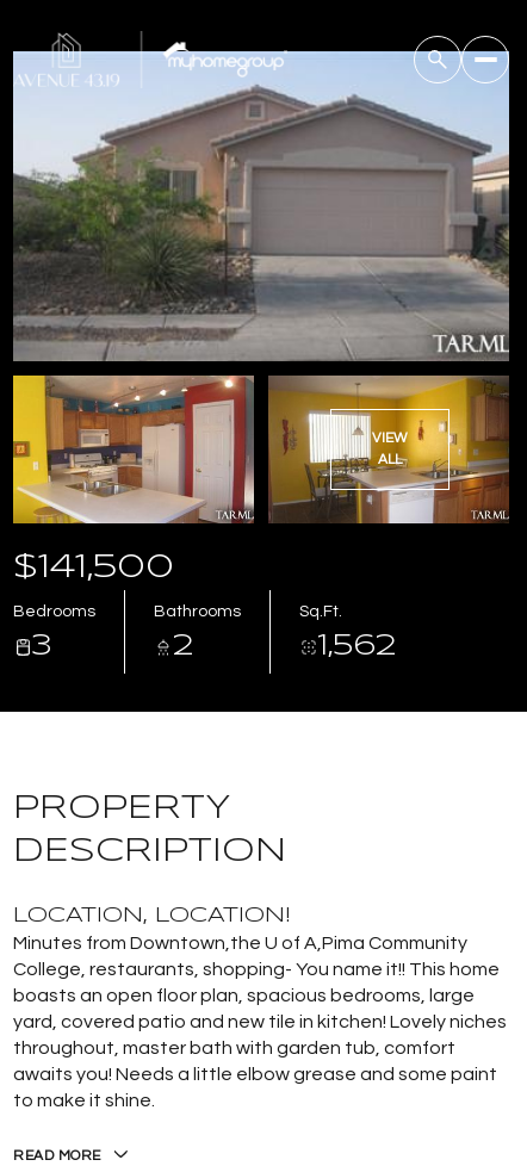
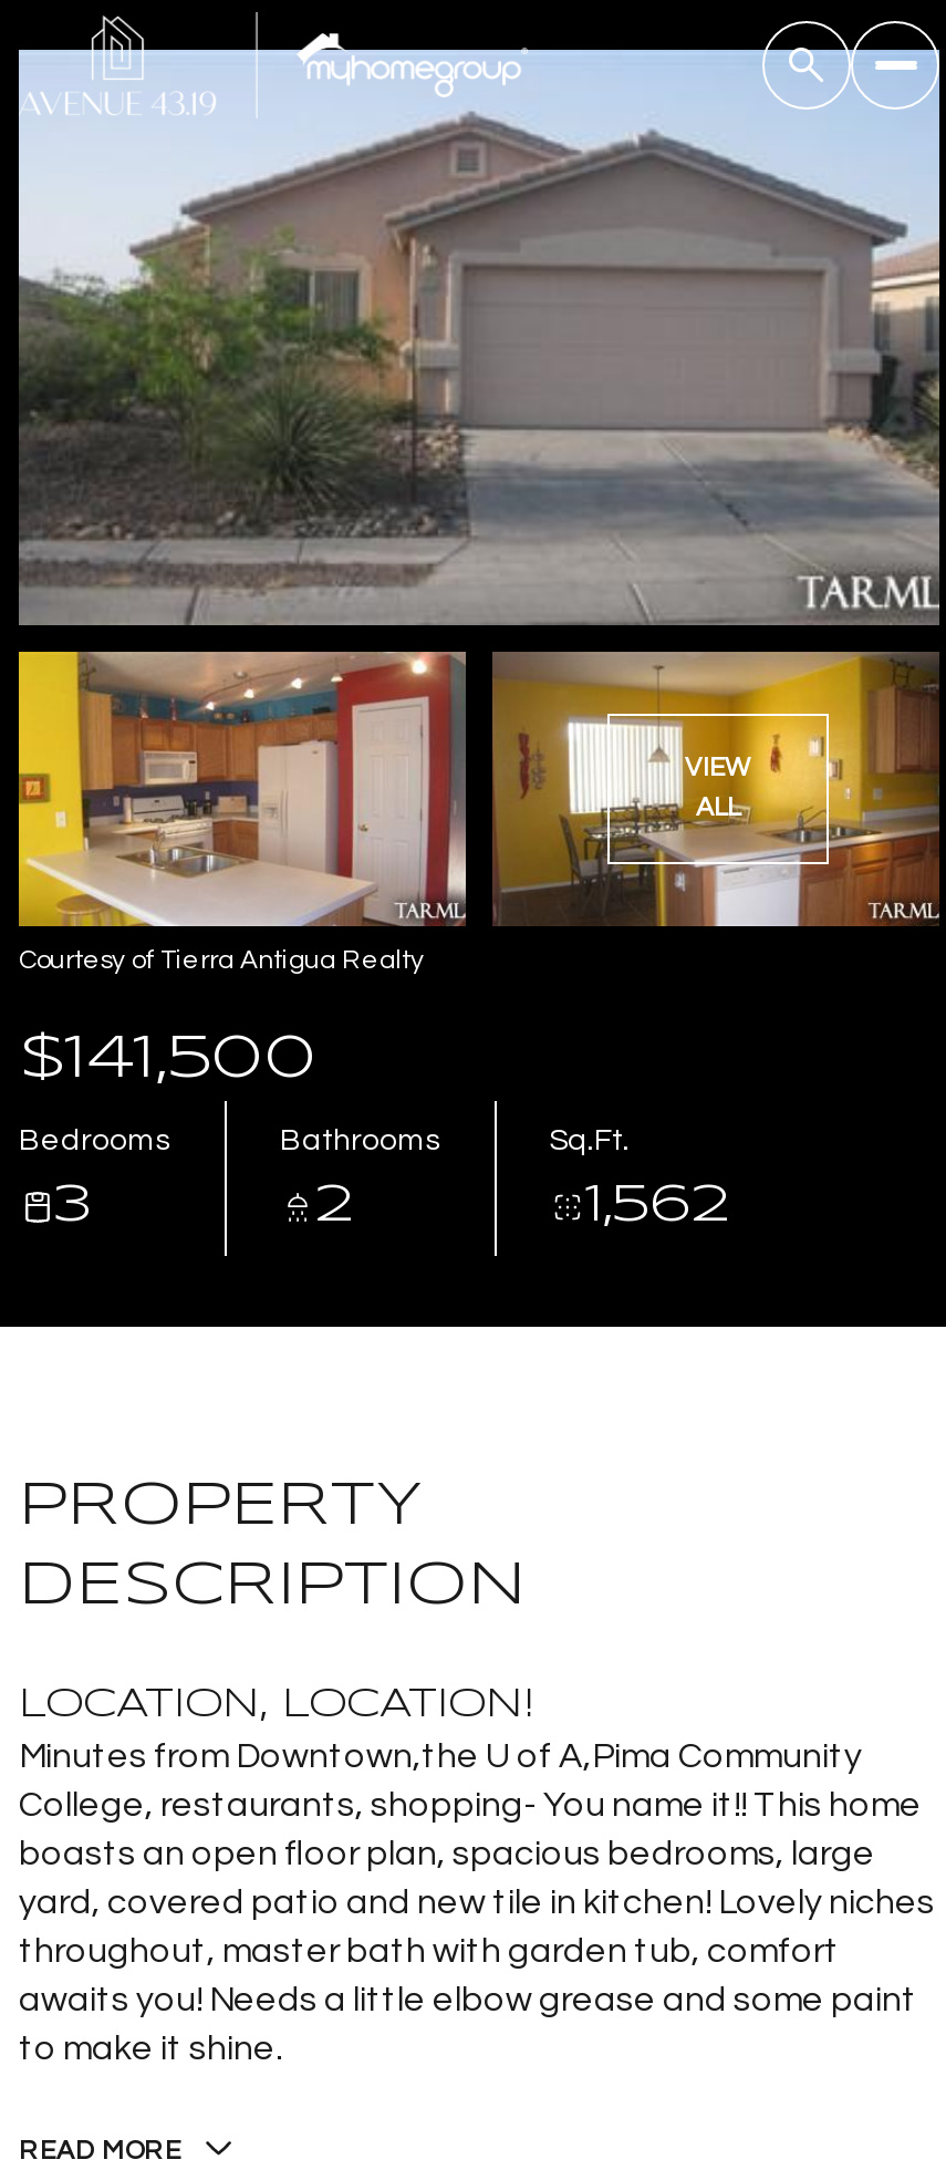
none -> [19,946,424,975] Courtesy of Tierra Antigua Realty

